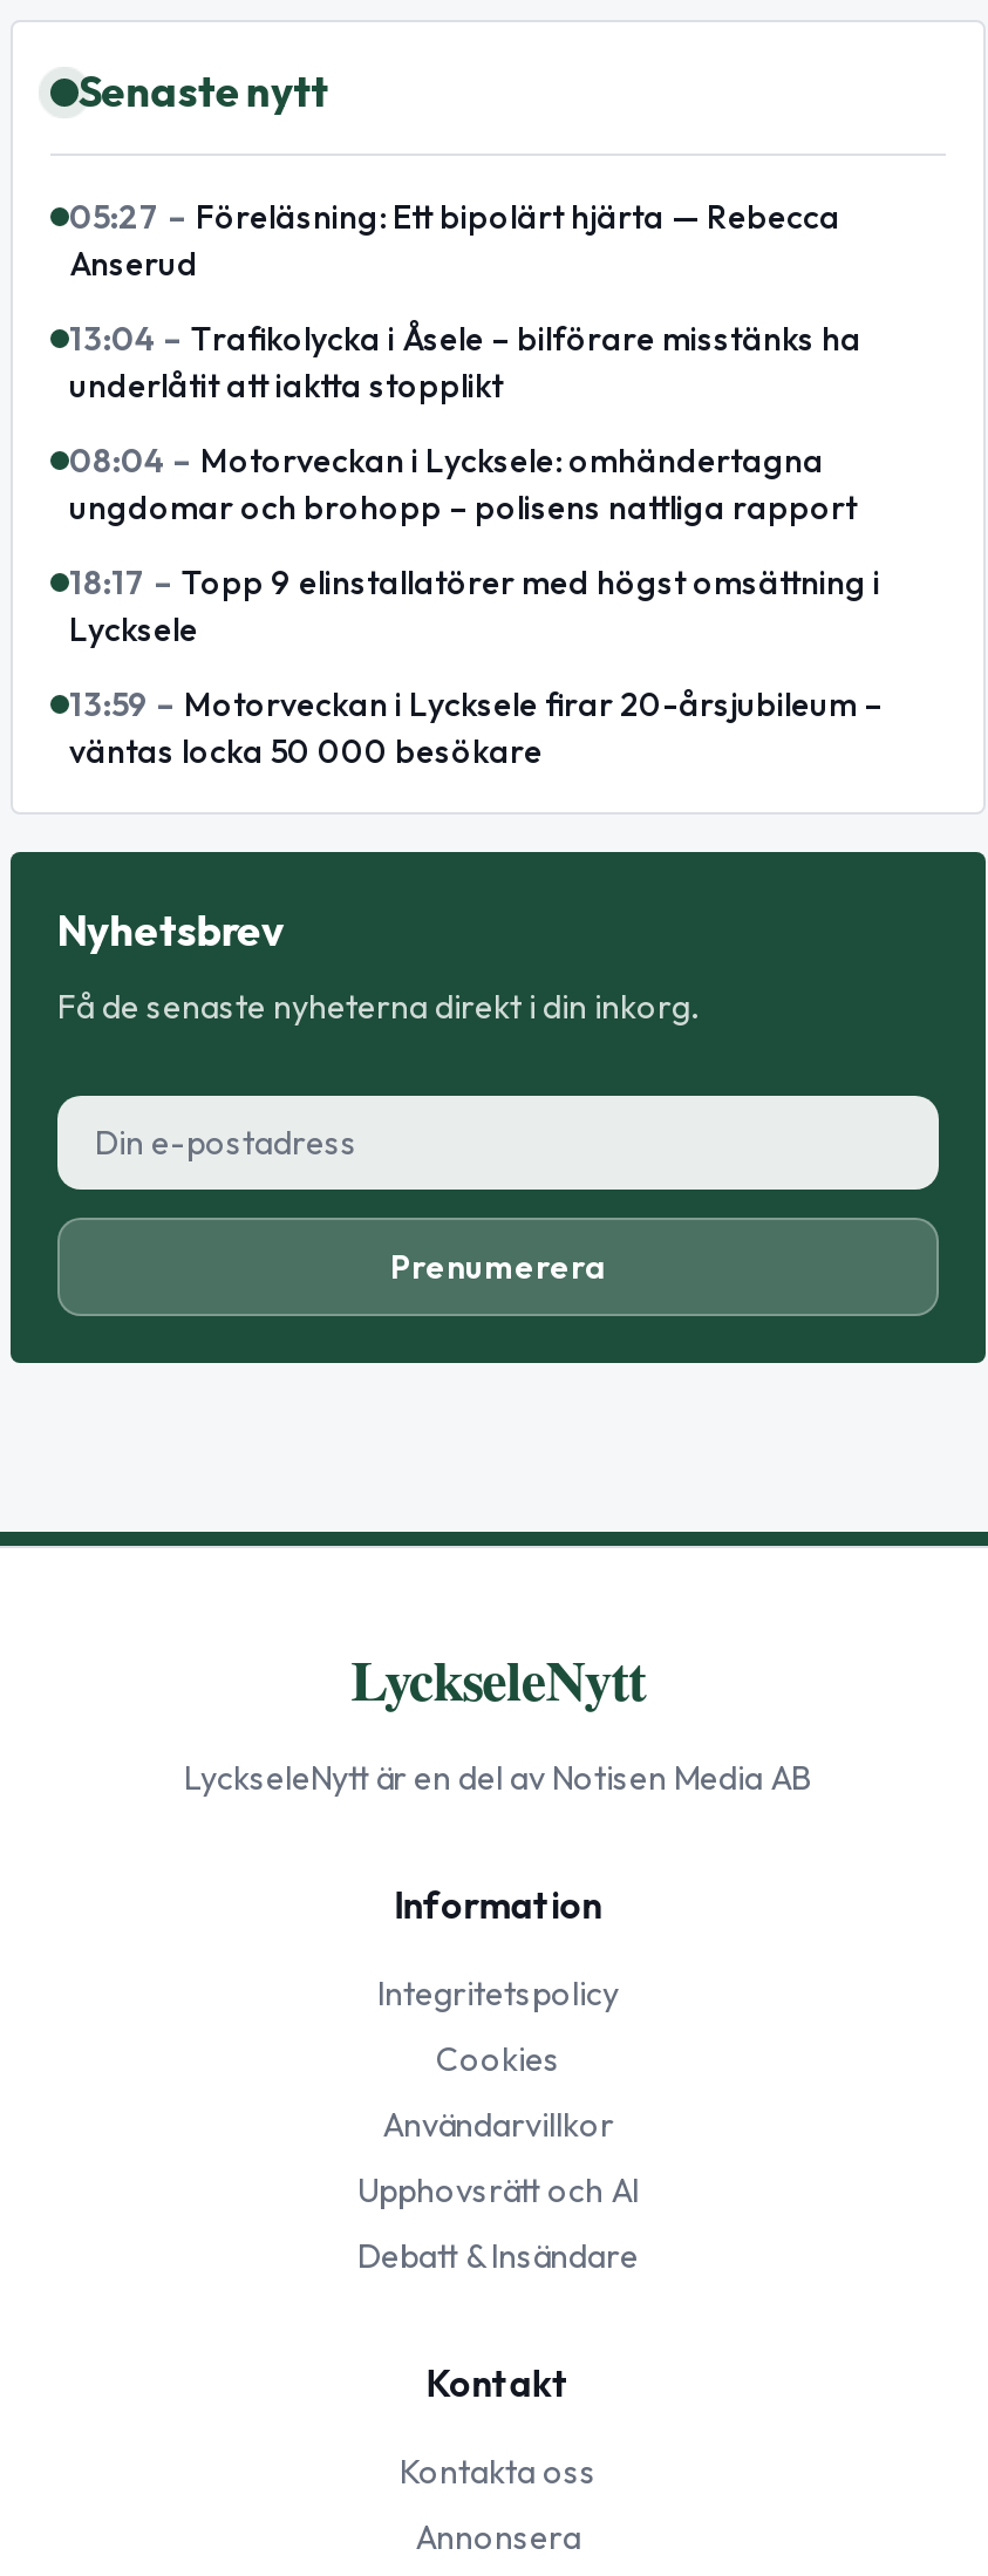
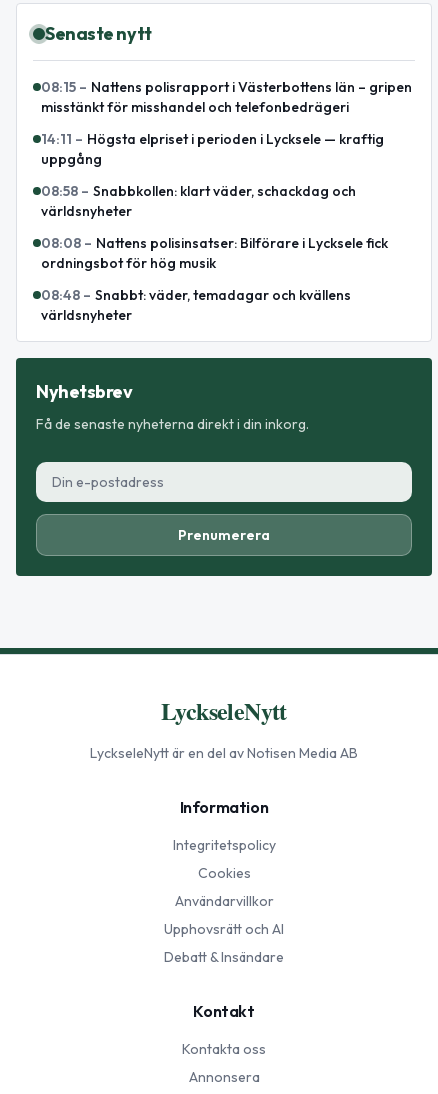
[69,195,840,285] 05:27 – Föreläsning: Ett bipolärt hjärta — Rebecca | Anserud -> [41,78,412,116] 08:15 – Nattens polisrapport i Västerbottens län – gripen | misstänkt för misshandel och telefonbedrägeri
[69,317,861,406] 13:04 – Trafikolycka i Åsele – bilförare misstänks ha | underlåtit att iaktta stopplikt -> [41,130,384,168] 14:11 – Högsta elpriset i perioden i Lycksele — kraftig | uppgång
[69,439,857,528] 08:04 – Motorveckan i Lycksele: omhändertagna | ungdomar och brohopp – polisens nattliga rapport -> [41,182,356,220] 08:58 – Snabbkollen: klart väder, schackdag och | världsnyheter
[69,561,880,650] 18:17 – Topp 9 elinstallatörer med högst omsättning i | Lycksele -> [41,234,388,272] 08:08 – Nattens polisinsatser: Bilförare i Lycksele fick | ordningsbot för hög musik
[69,683,883,772] 13:59 – Motorveckan i Lycksele firar 20-årsjubileum – | väntas locka 50 000 besökare -> [41,286,351,324] 08:48 – Snabbt: väder, temadagar och kvällens | världsnyheter

